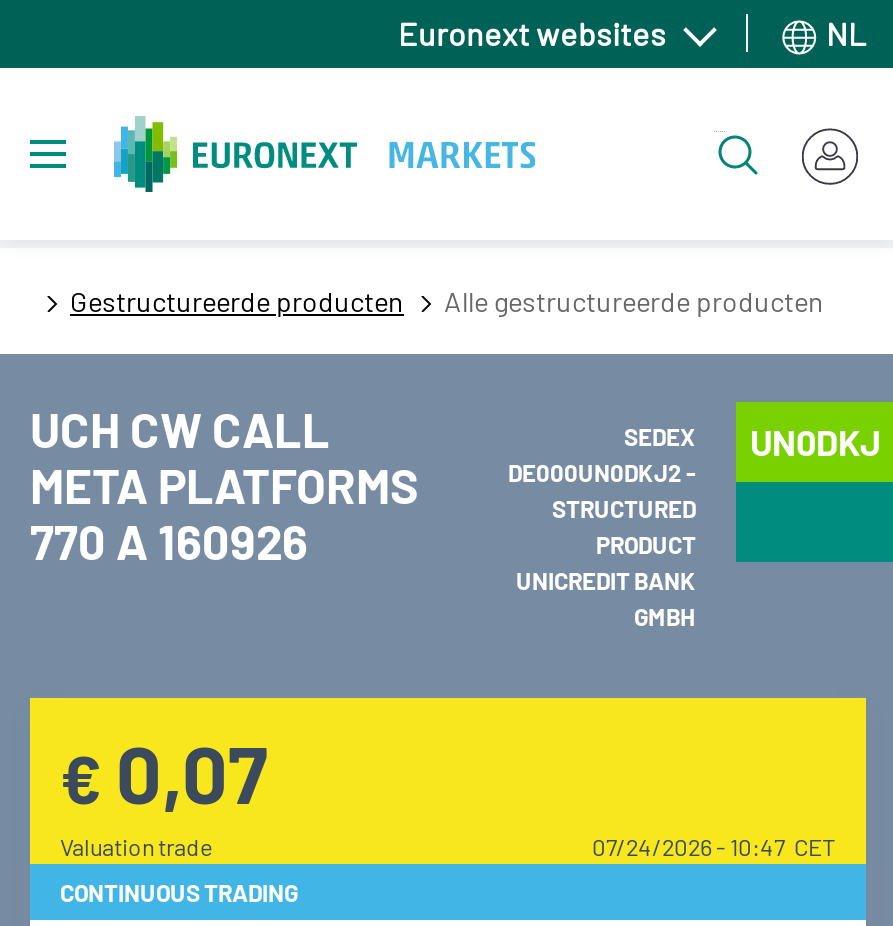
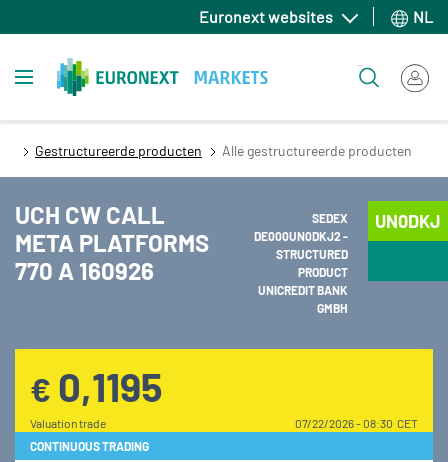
[60,724,268,820] €0,07 -> [30,362,163,410] €0,1195
[592,831,836,859] 07/24/2026 - 10:47 CET -> [295,416,418,430] 07/22/2026 - 08:30 CET

